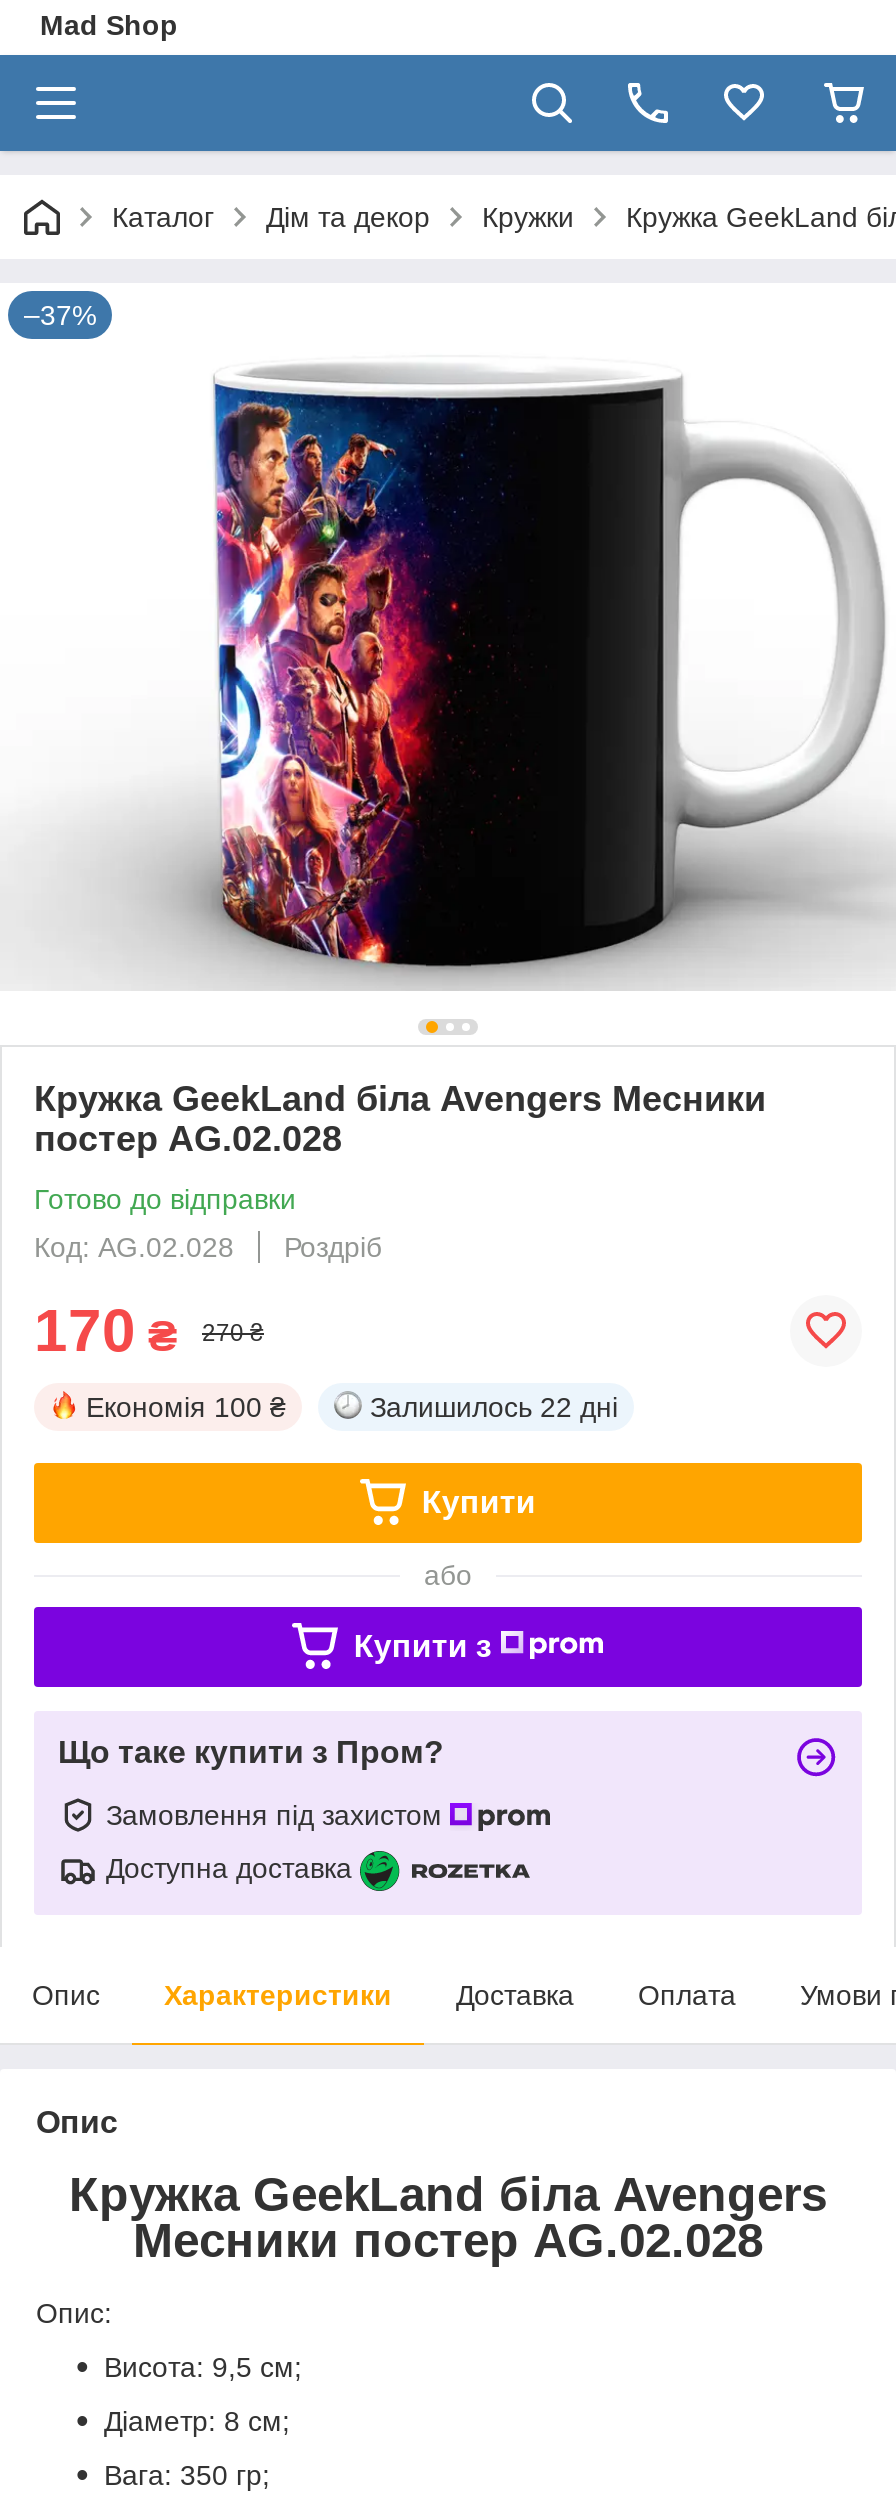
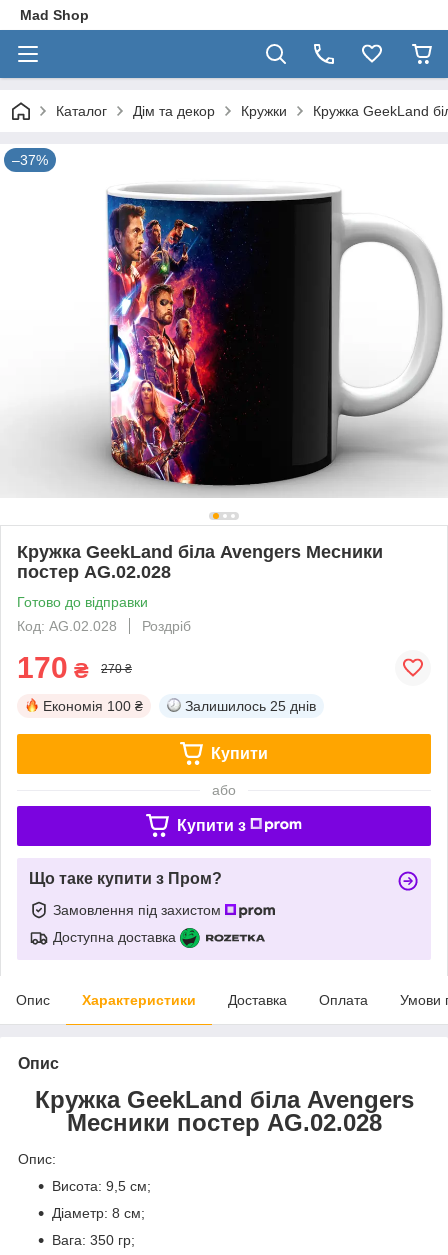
[370,1391,618,1423] Залишилось 22 дні -> [185,698,316,714] Залишилось 25 днів

